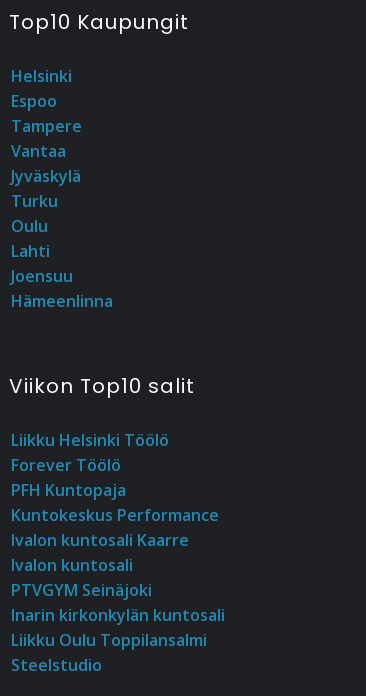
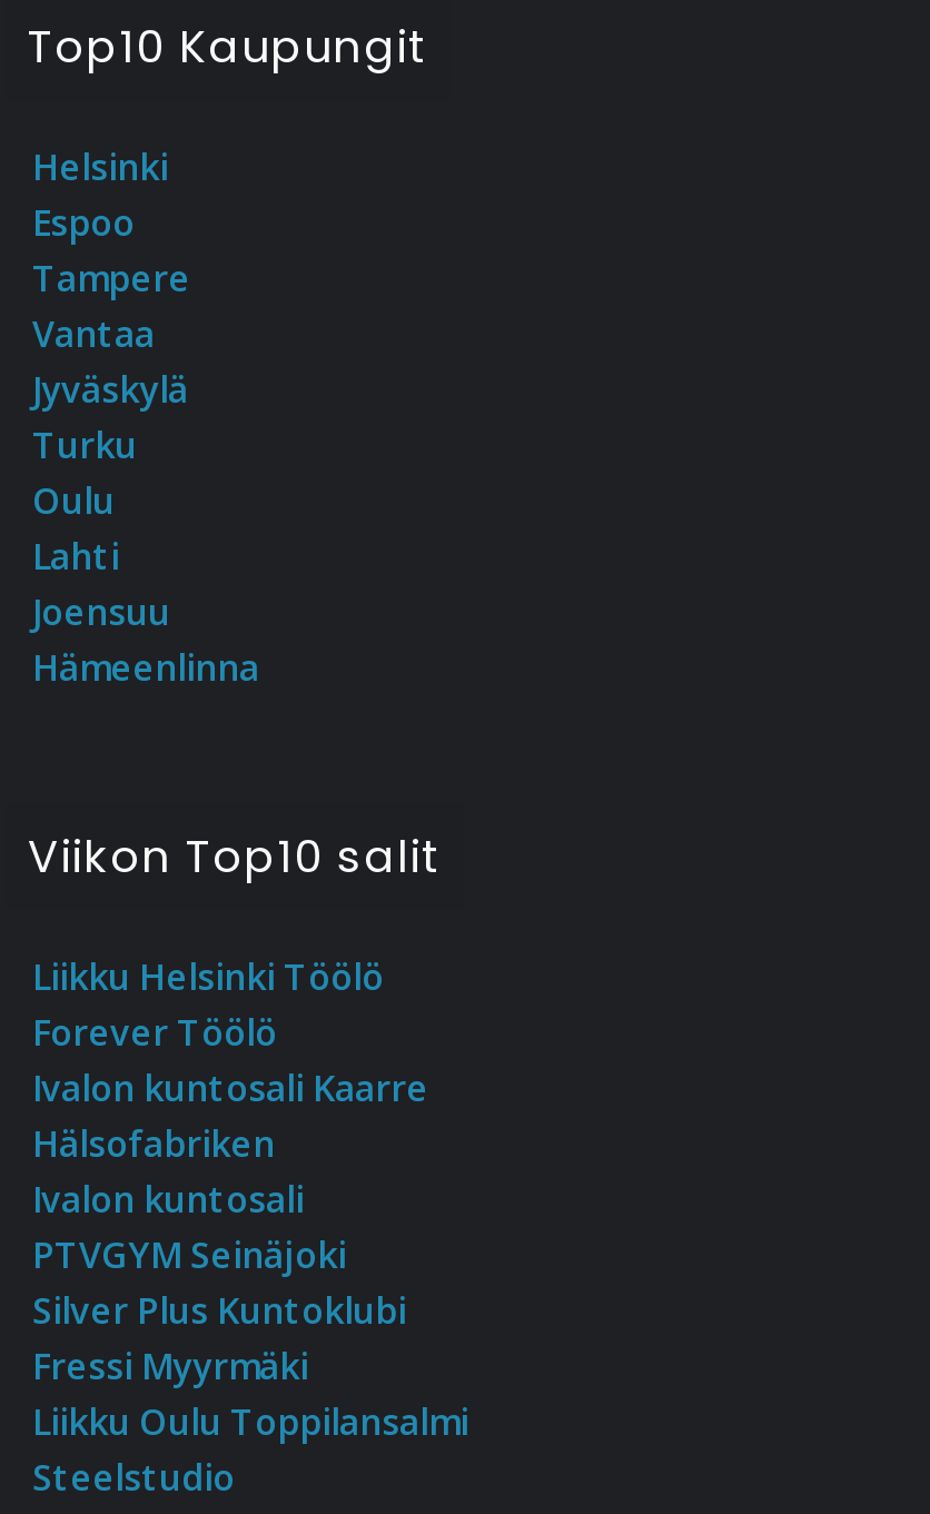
[11,479,219,526] PFH Kuntopaja | Kuntokeskus Performance -> none
moved [11,529,189,551] -> [32,1064,428,1113]: Ivalon kuntosali Kaarre
none -> [32,1120,275,1169] Hälsofabriken
moved [11,554,152,601] -> [32,1175,346,1280]: Ivalon kuntosali | PTVGYM Seinäjoki
[11,604,225,626] Inarin kirkonkylän kuntosali -> [32,1287,406,1391] Silver Plus Kuntoklubi | Fressi Myyrmäki

